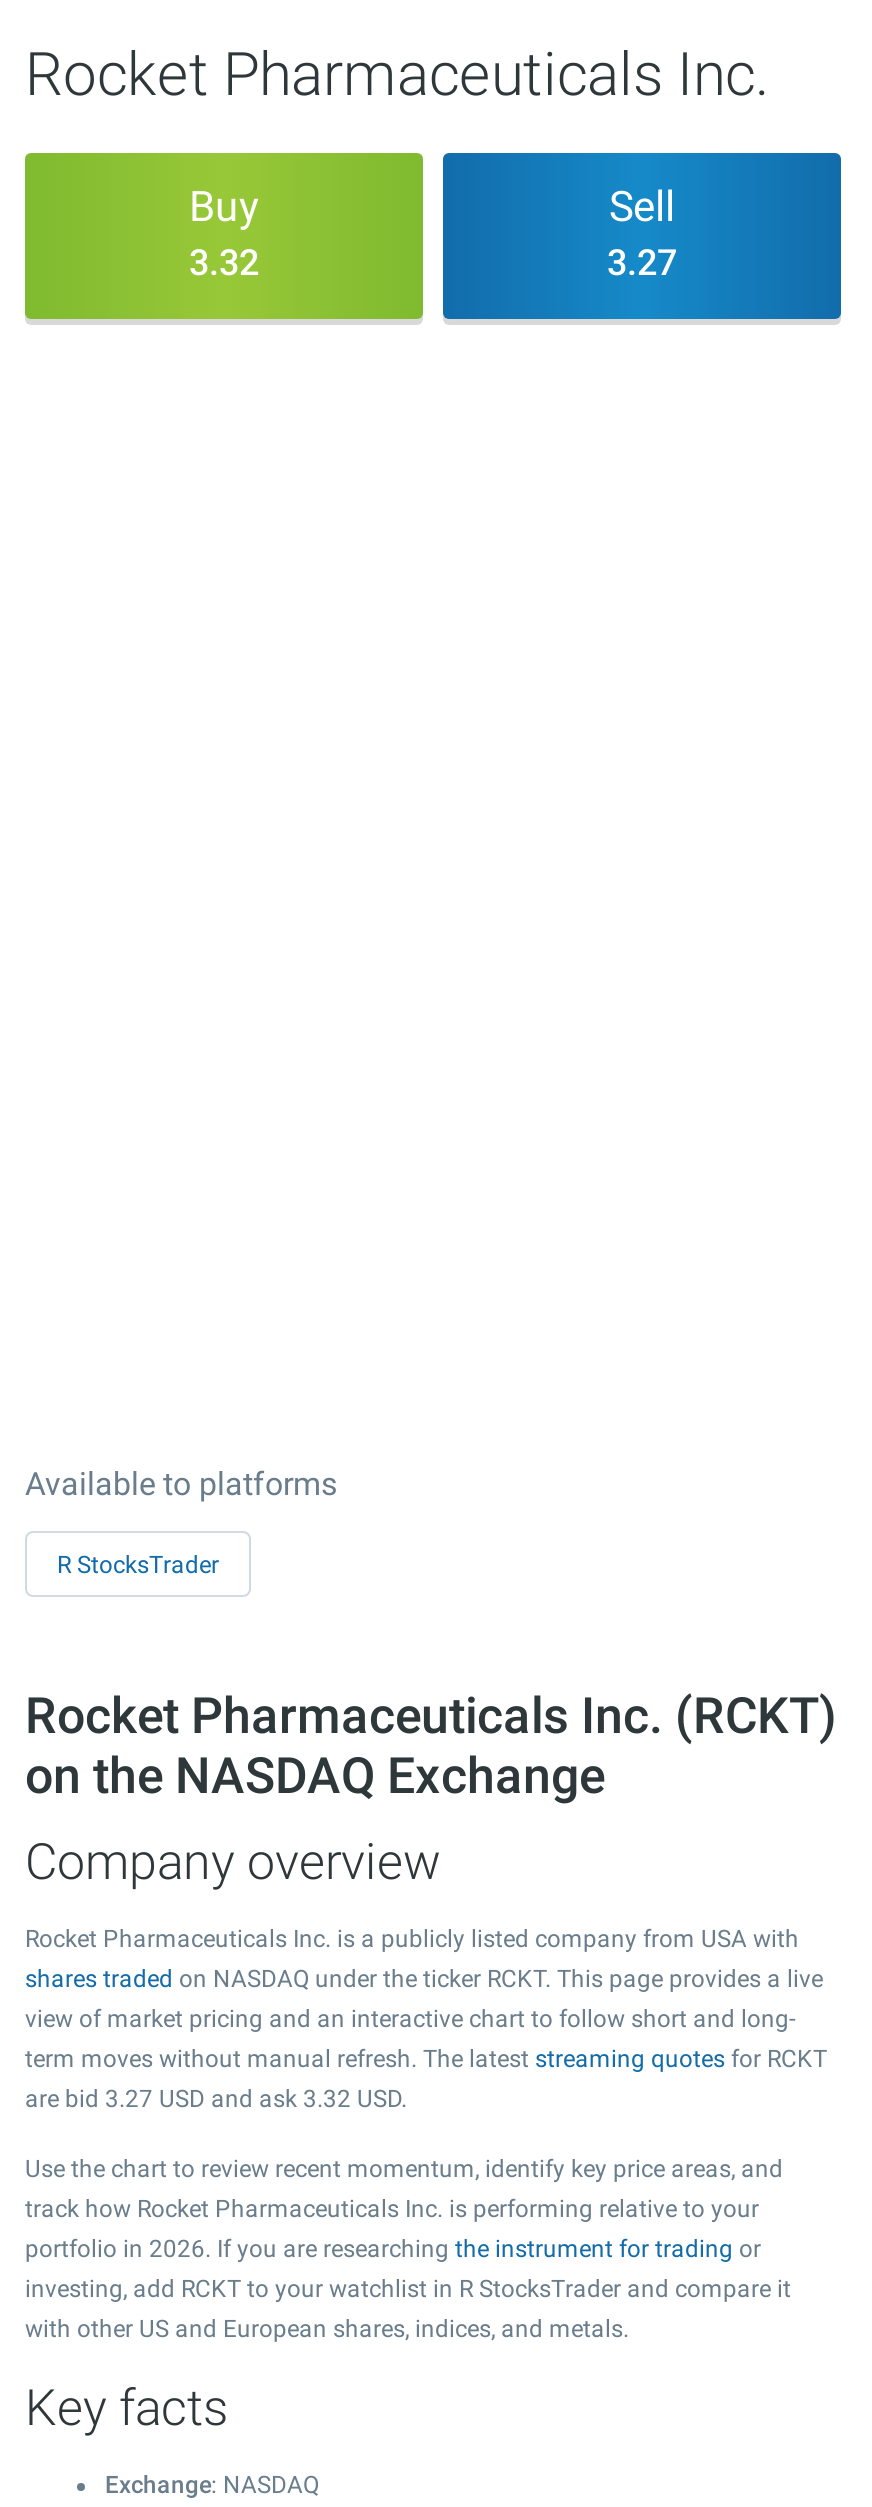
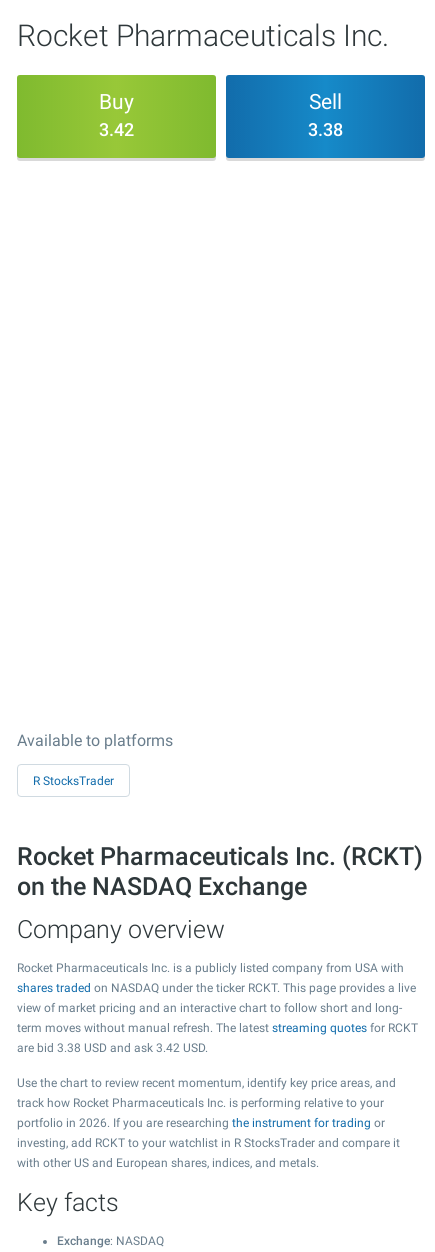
[189,241,259,283] 3.32 -> [99,119,134,140] 3.42
[607,241,677,283] 3.27 -> [308,119,343,140] 3.38
[25,2085,407,2113] are bid 3.27 USD and ask 3.32 USD. -> [17,1041,208,1055] are bid 3.38 USD and ask 3.42 USD.

